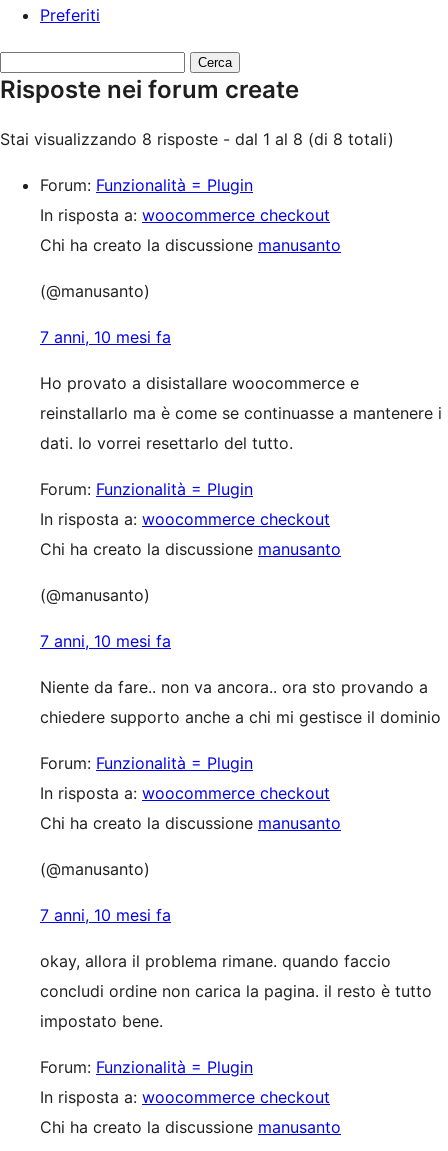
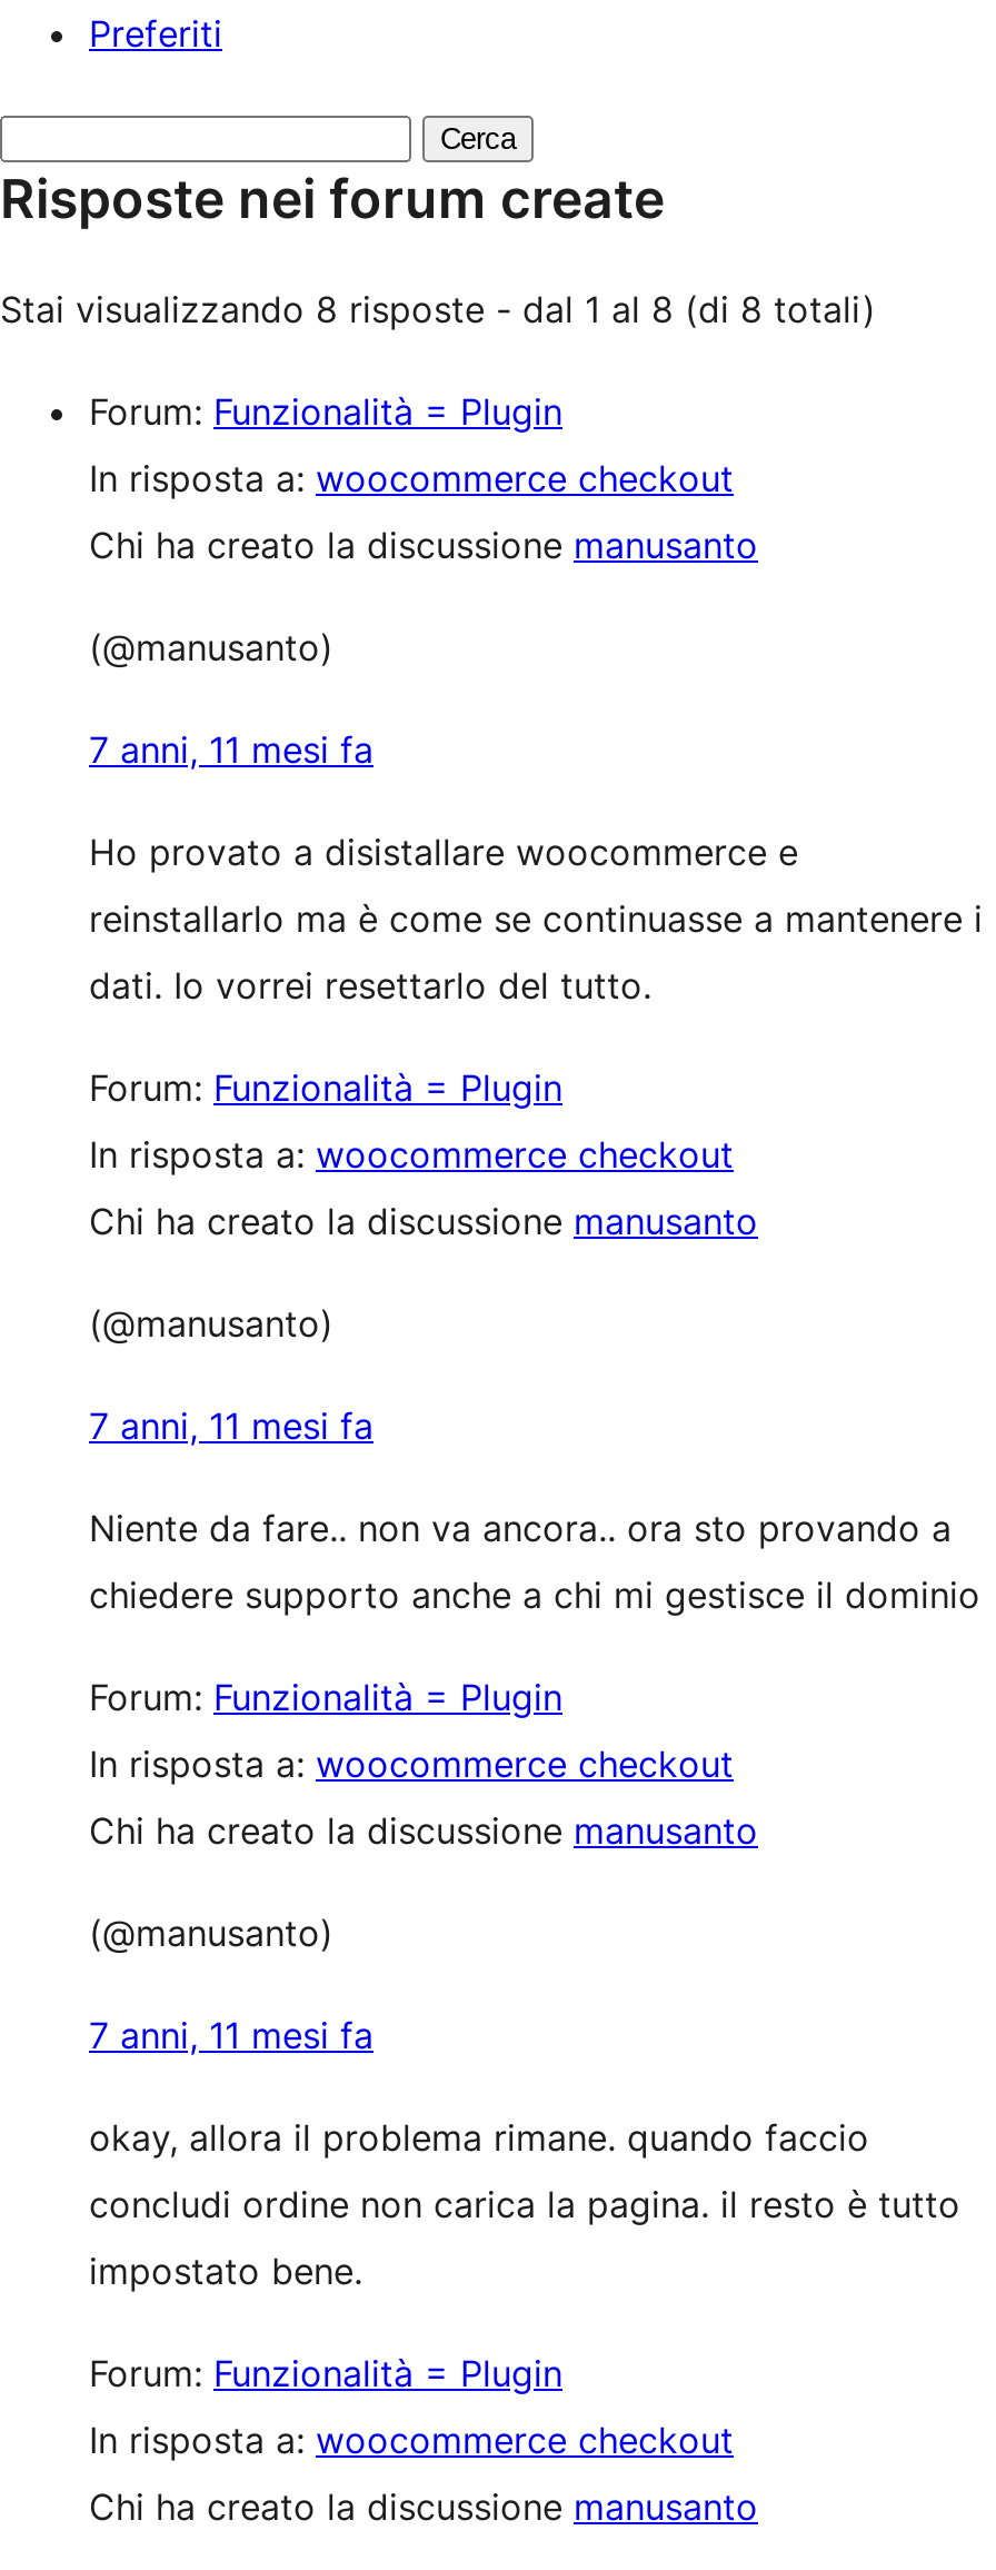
[40,327,171,347] 7 anni, 10 mesi fa -> [89,727,373,772] 7 anni, 11 mesi fa
[40,631,171,651] 7 anni, 10 mesi fa -> [89,1403,373,1448] 7 anni, 11 mesi fa
[40,905,171,925] 7 anni, 10 mesi fa -> [89,2013,373,2057] 7 anni, 11 mesi fa

